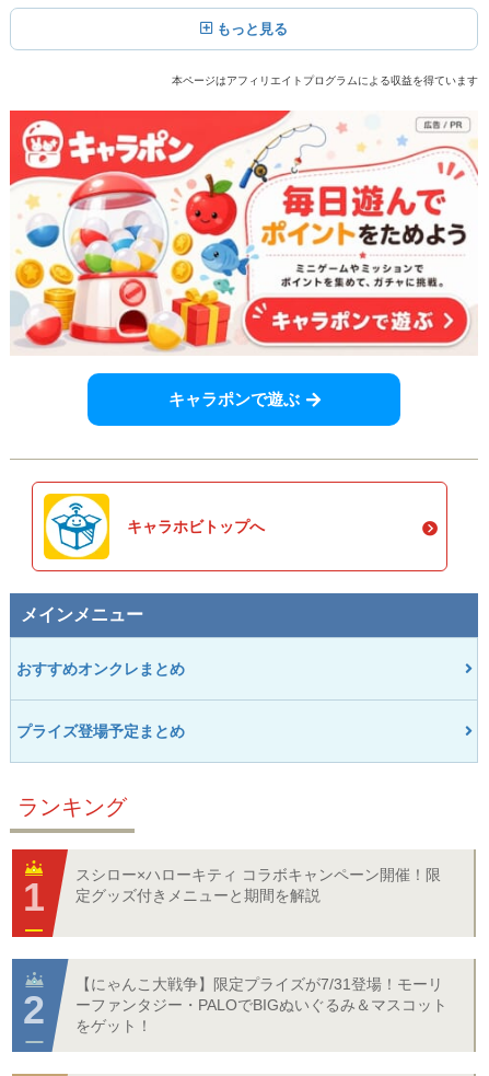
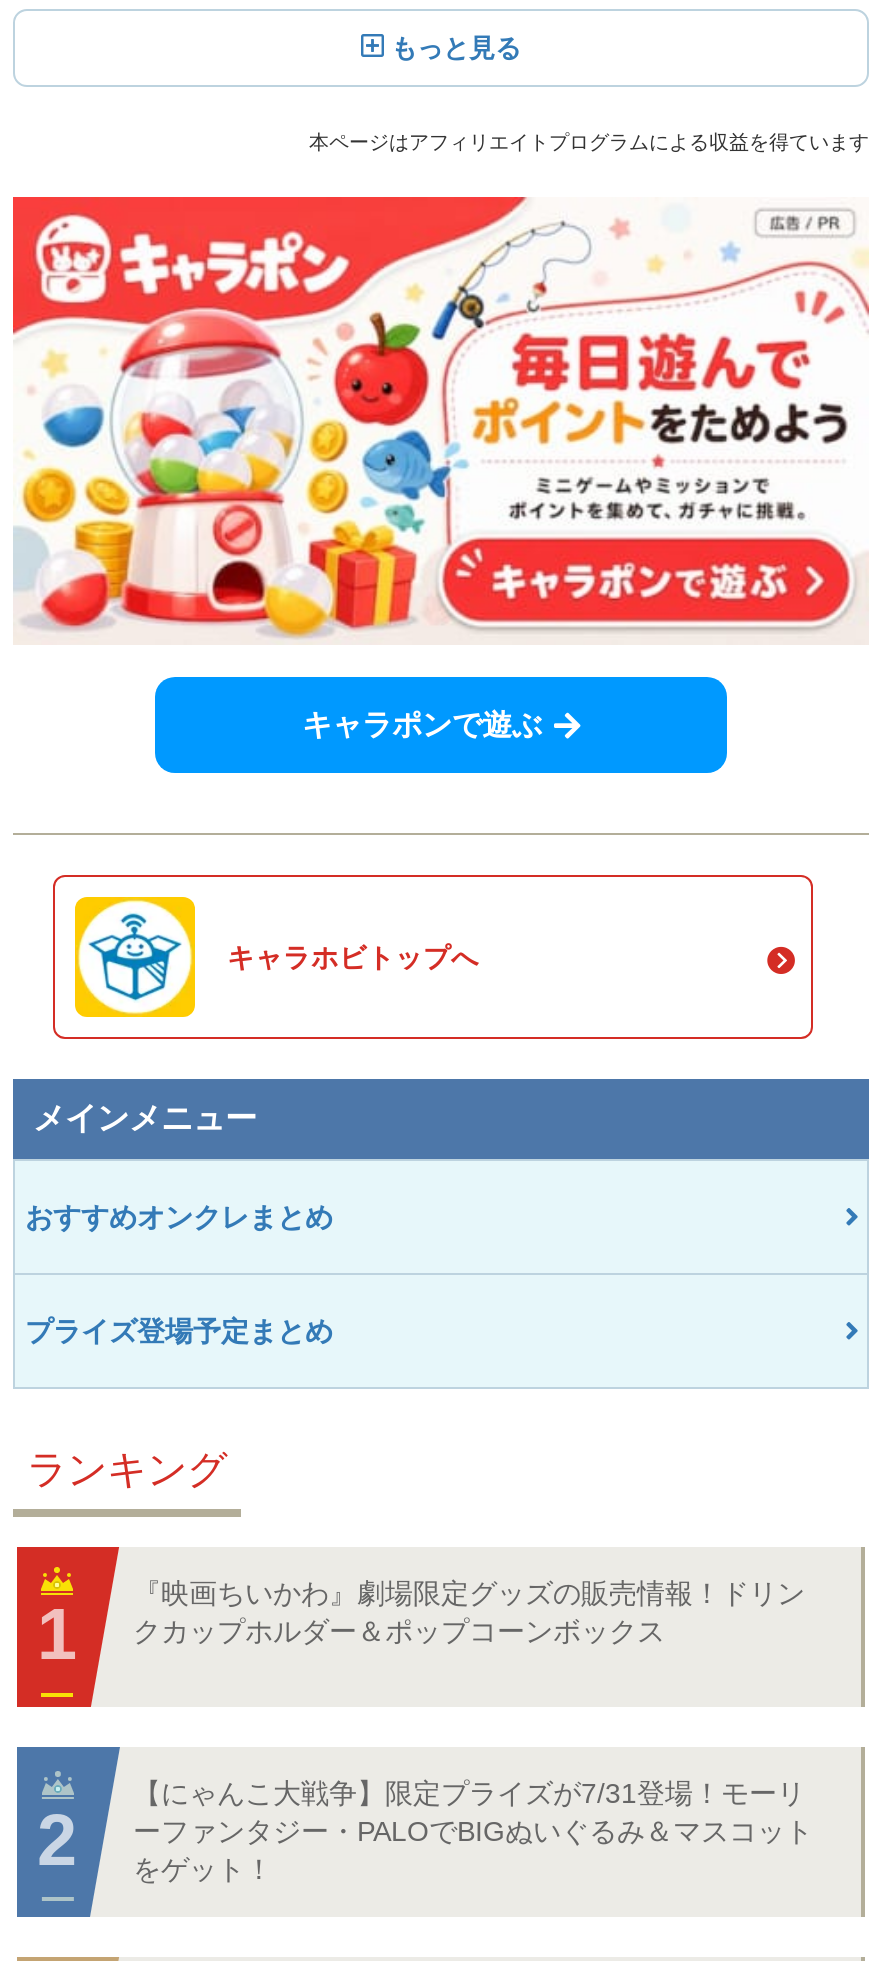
[75,866,441,904] スシロー×ハローキティ コラボキャンペーン開催！限 | 定グッズ付きメニューと期間を解説 -> [133,1577,805,1647] 『映画ちいかわ』劇場限定グッズの販売情報！ドリン | クカップホルダー＆ポップコーンボックス

